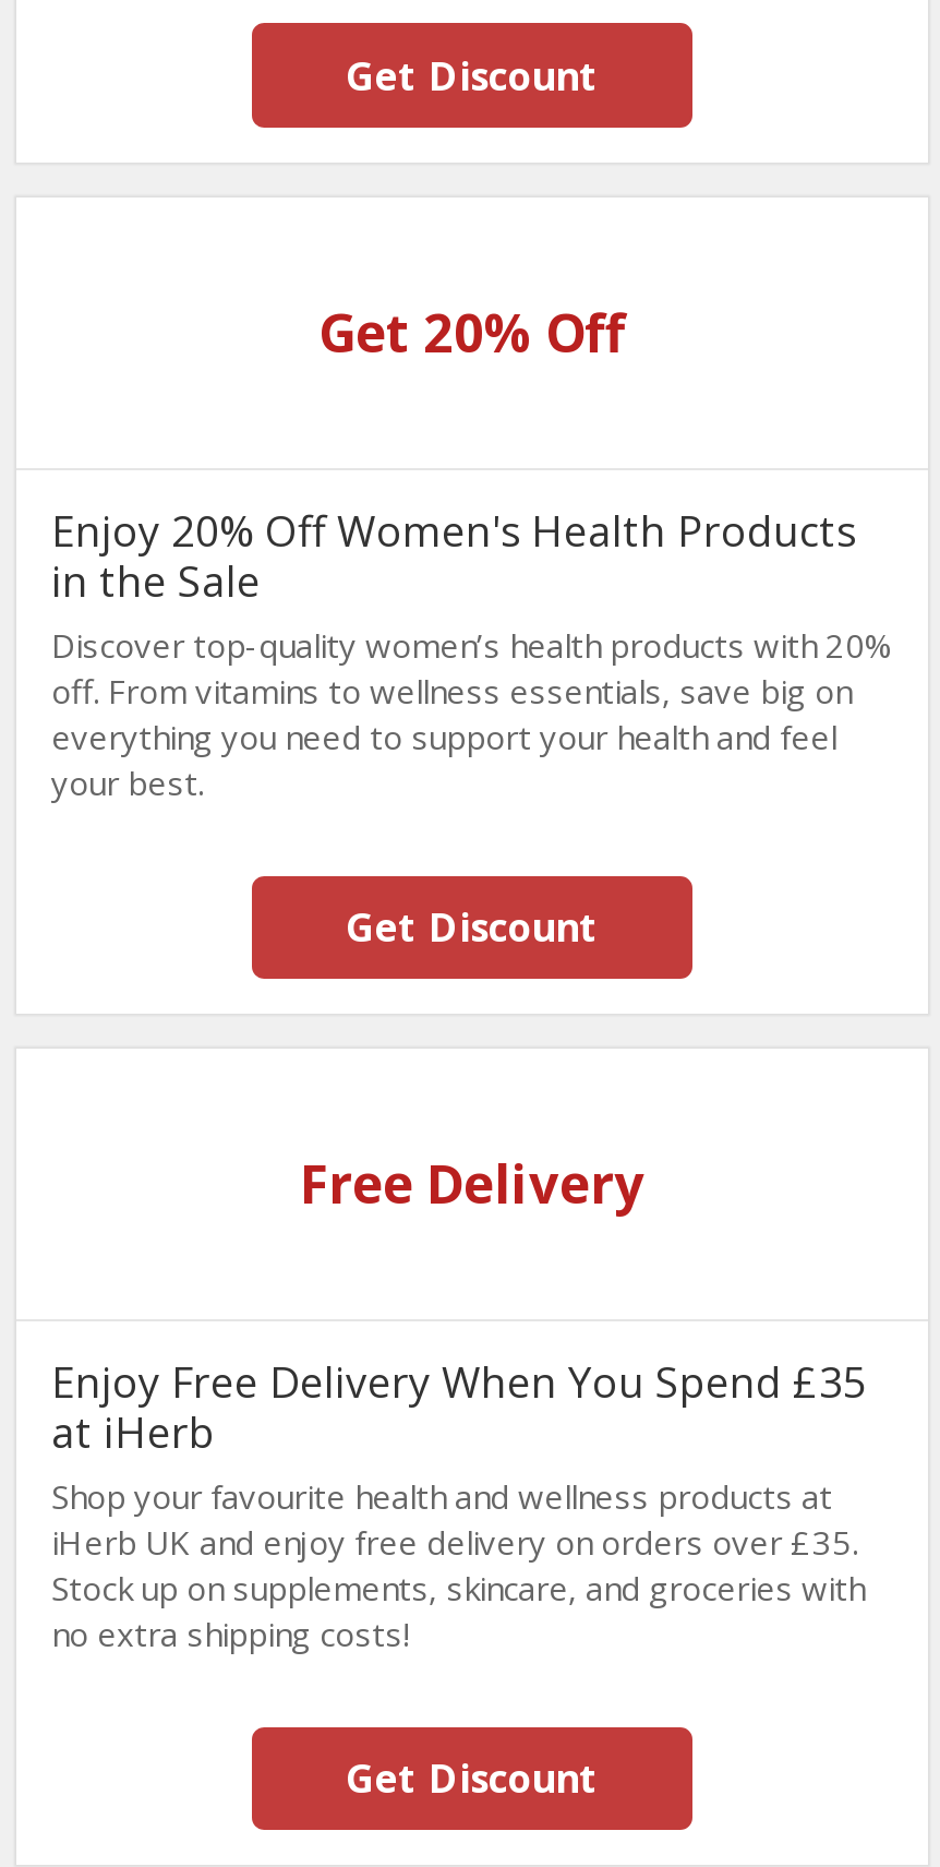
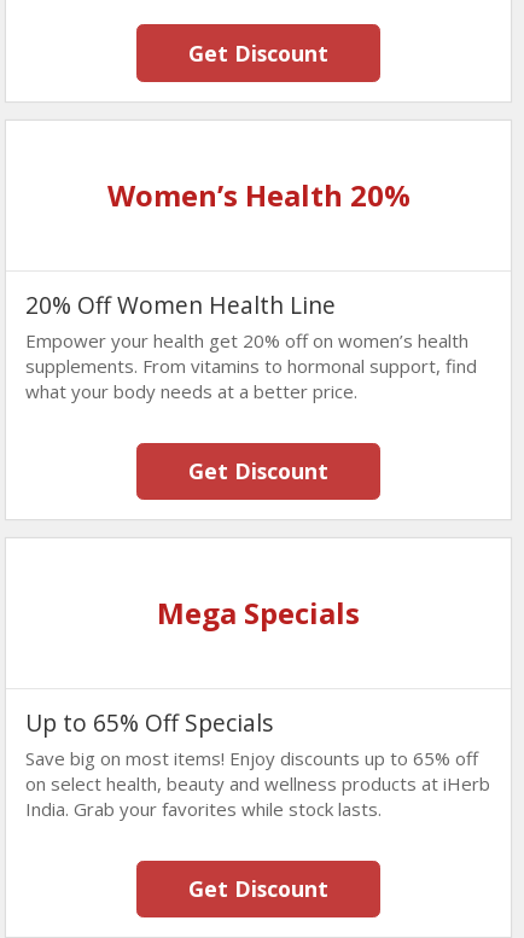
[318,296,626,368] Get 20% Off -> [107,175,410,215] Women’s Health 20%
[51,500,893,803] Enjoy 20% Off Women's Health Products | in the Sale | Discover top-quality women’s health products with 20% | off. From vitamins to wellness essentials, save big on | everything you need to support your health and feel | your best. -> [25,288,477,403] 20% Off Women Health Line | Empower your health get 20% off on women’s health | supplements. From vitamins to hormonal support, find | what your body needs at a better price.
[300,1147,644,1219] Free Delivery -> [157,593,360,633] Mega Specials
[51,1352,867,1655] Enjoy Free Delivery When You Spend £35 | at iHerb | Shop your favourite health and wellness products at | iHerb UK and enjoy free delivery on orders over £35. | Stock up on supplements, skincare, and groceries with | no extra shipping costs! -> [25,706,490,821] Up to 65% Off Specials | Save big on most items! Enjoy discounts up to 65% off | on select health, beauty and wellness products at iHerb | India. Grab your favorites while stock lasts.

